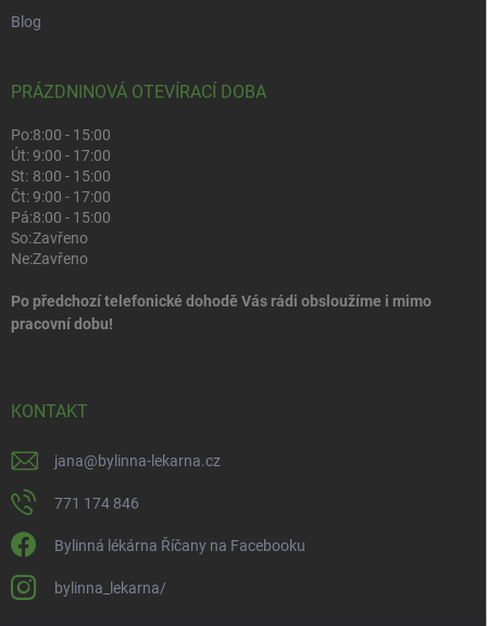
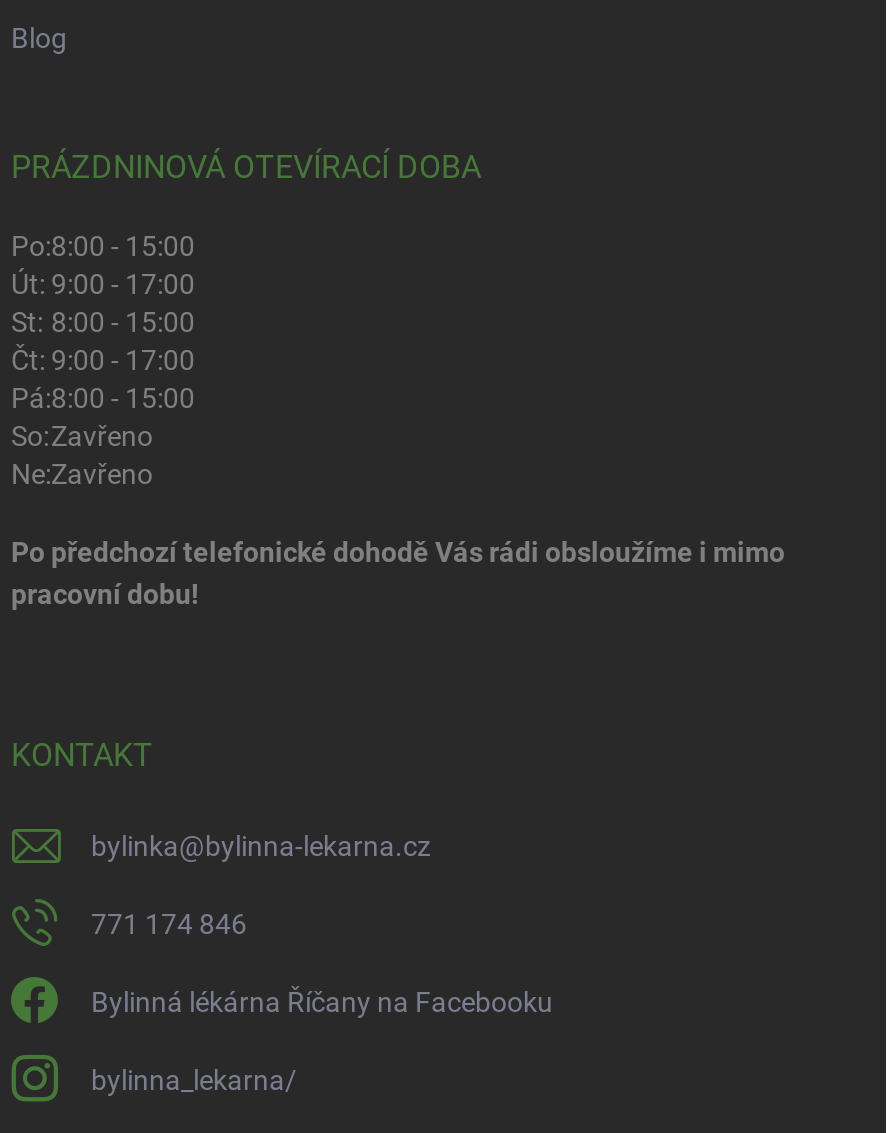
[54,452,221,469] jana@bylinna-lekarna.cz -> [91,830,431,862] bylinka@bylinna-lekarna.cz

